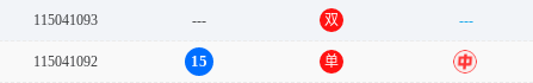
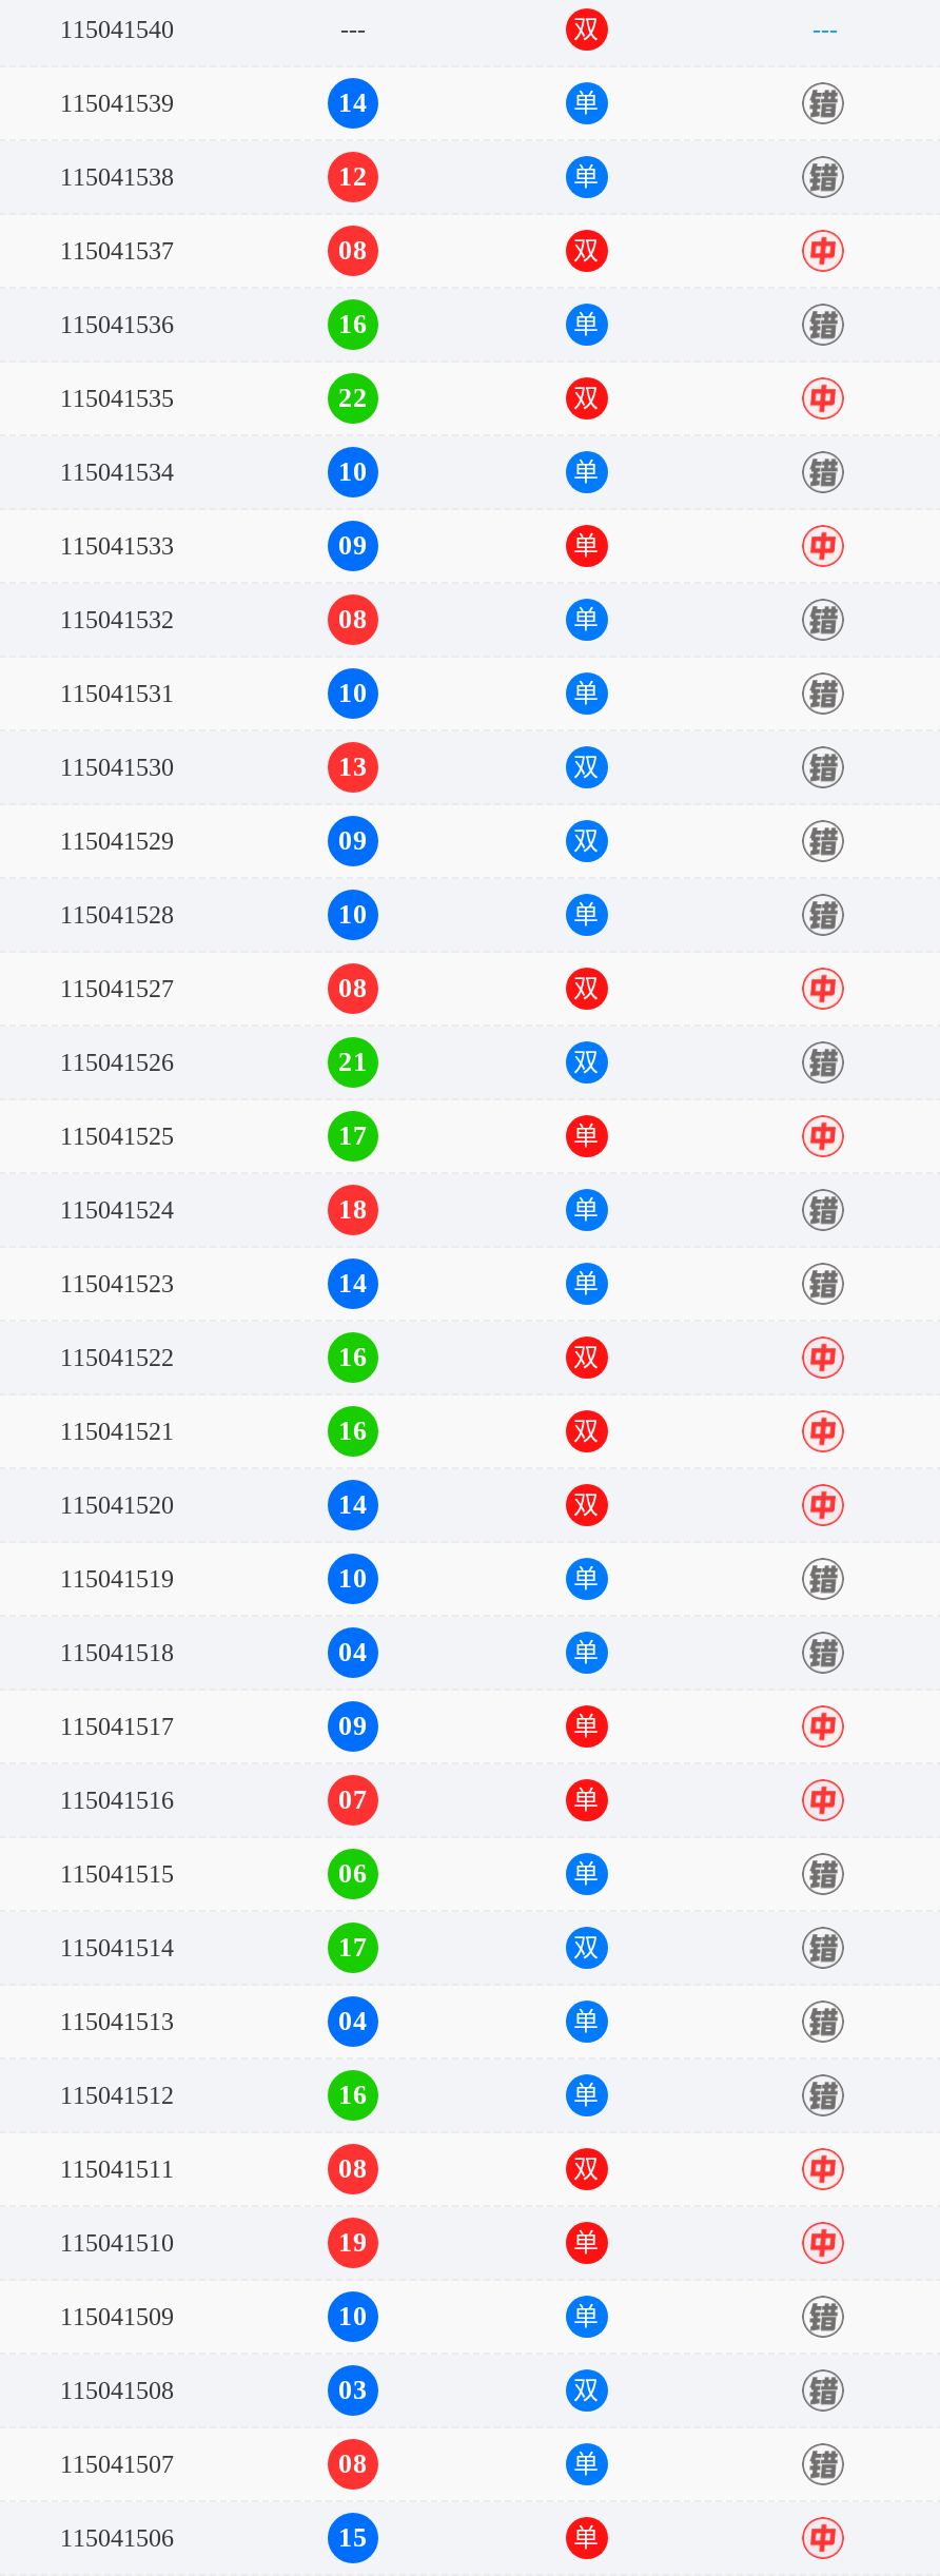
[33,12,98,28] 115041093 -> [60,15,174,44] 115041540
[33,53,98,70] 115041092 -> [60,86,835,2553] 115041539 | 14 | 单 | 错 | 115041538 | 12 | 单 | 错 | 115041537 | 08 | 双 | 中 | 115041536 | 16 | 单 | 错 | 115041535 | 22 | 双 | 中 | 115041534 | 10 | 单 | 错 | 115041533 | 09 | 单 | 中 | 115041532 | 08 | 单 | 错 | 115041531 | 10 | 单 | 错 | 115041530 | 13 | 双 | 错 | 115041529 | 09 | 双 | 错 | 115041528 | 10 | 单 | 错 | 115041527 | 08 | 双 | 中 | 115041526 | 21 | 双 | 错 | 115041525 | 17 | 单 | 中 | 115041524 | 18 | 单 | 错 | 115041523 | 14 | 单 | 错 | 115041522 | 16 | 双 | 中 | 115041521 | 16 | 双 | 中 | 115041520 | 14 | 双 | 中 | 115041519 | 10 | 单 | 错 | 115041518 | 04 | 单 | 错 | 115041517 | 09 | 单 | 中 | 115041516 | 07 | 单 | 中 | 115041515 | 06 | 单 | 错 | 115041514 | 17 | 双 | 错 | 115041513 | 04 | 单 | 错 | 115041512 | 16 | 单 | 错 | 115041511 | 08 | 双 | 中 | 115041510 | 19 | 单 | 中 | 115041509 | 10 | 单 | 错 | 115041508 | 03 | 双 | 错 | 115041507 | 08 | 单 | 错 | 115041506

